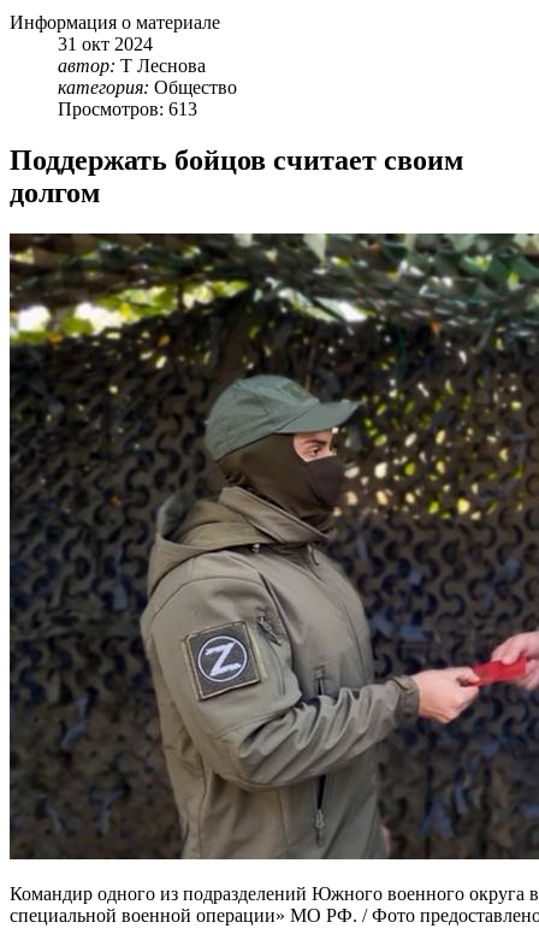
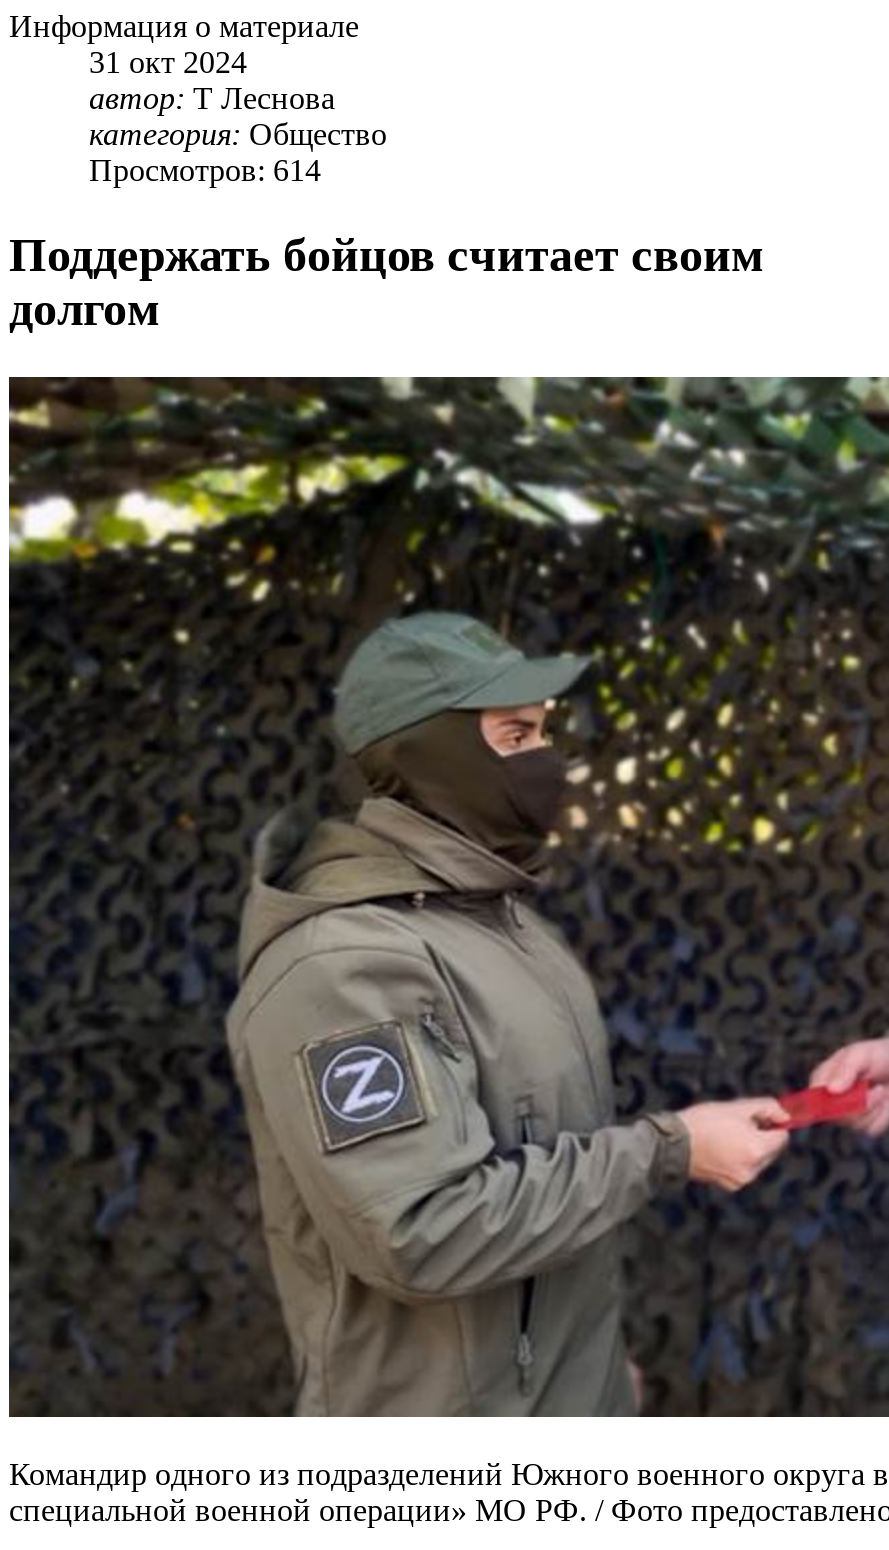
[58,99,197,120] Просмотров: 613 -> [89,154,321,188] Просмотров: 614

